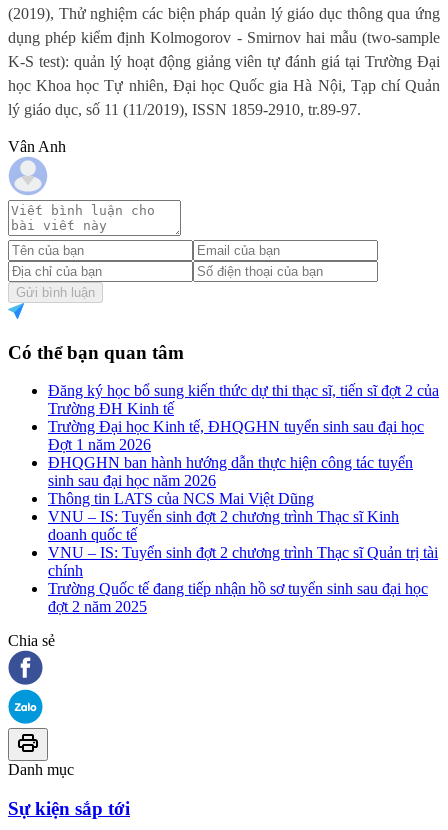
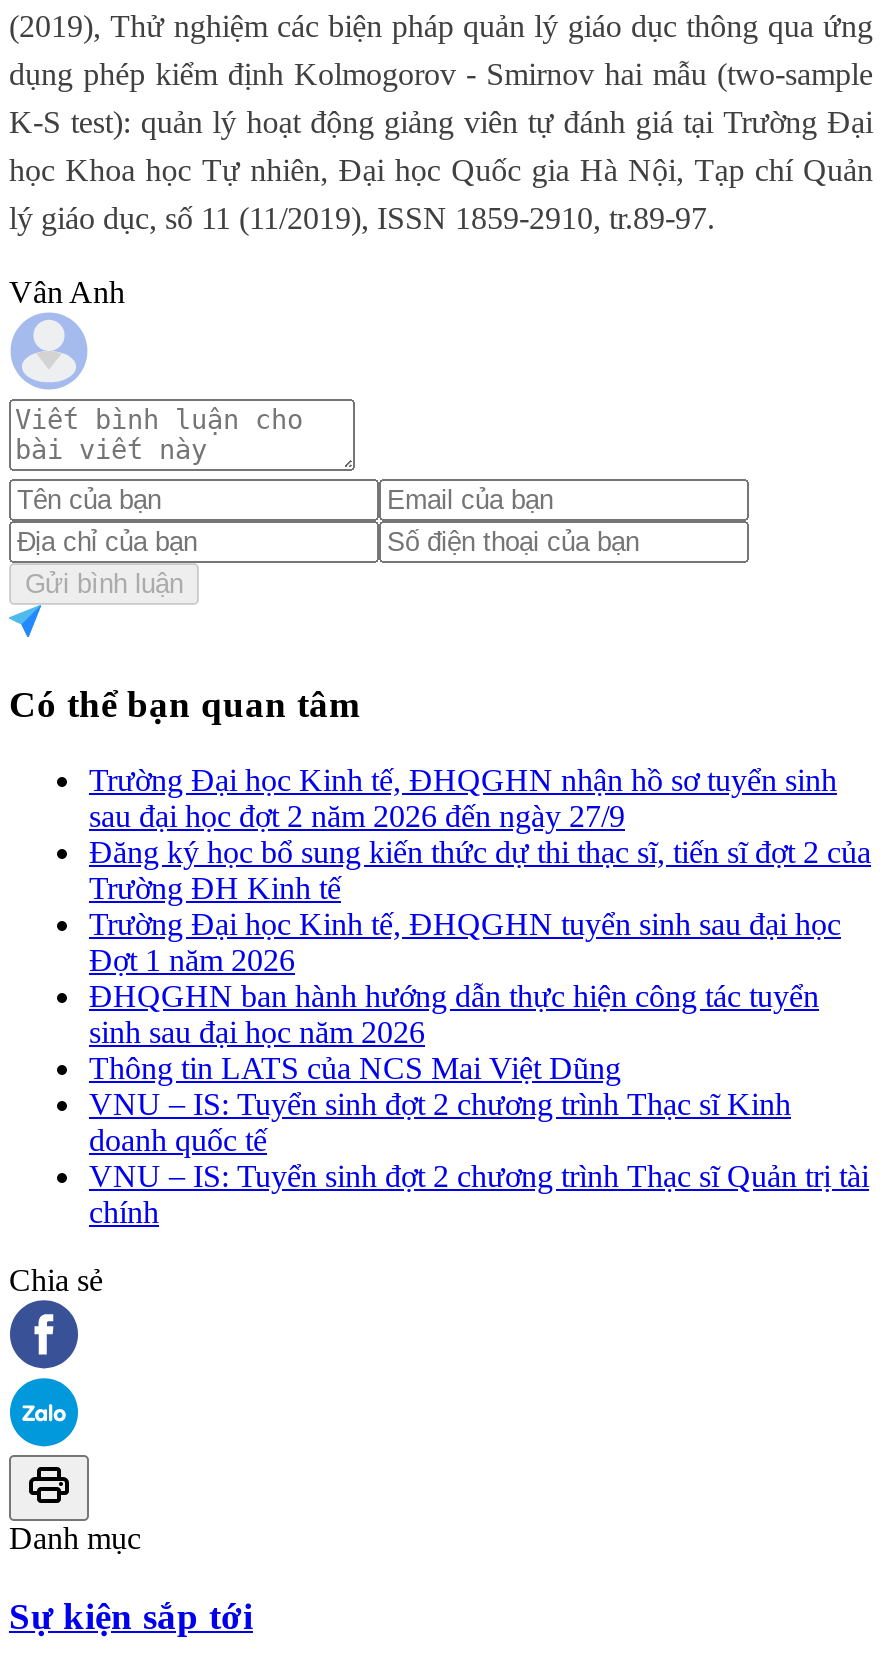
none -> [89,763,837,833] Trường Đại học Kinh tế, ĐHQGHN nhận hồ sơ tuyển sinh | sau đại học đợt 2 năm 2026 đến ngày 27/9
moved [48,382,439,579] -> [89,835,871,1229]: Đăng ký học bổ sung kiến thức dự thi thạc sĩ, tiến sĩ đợt 2 của | Trường ĐH Kinh tế | Trường Đại học Kinh tế, ĐHQGHN tuyển sinh sau đại học | ... | VNU – IS: Tuyển sinh đợt 2 chương trình Thạc sĩ Quản trị tài | chính
[48,580,428,615] Trường Quốc tế đang tiếp nhận hồ sơ tuyển sinh sau đại học | đợt 2 năm 2025 -> none

